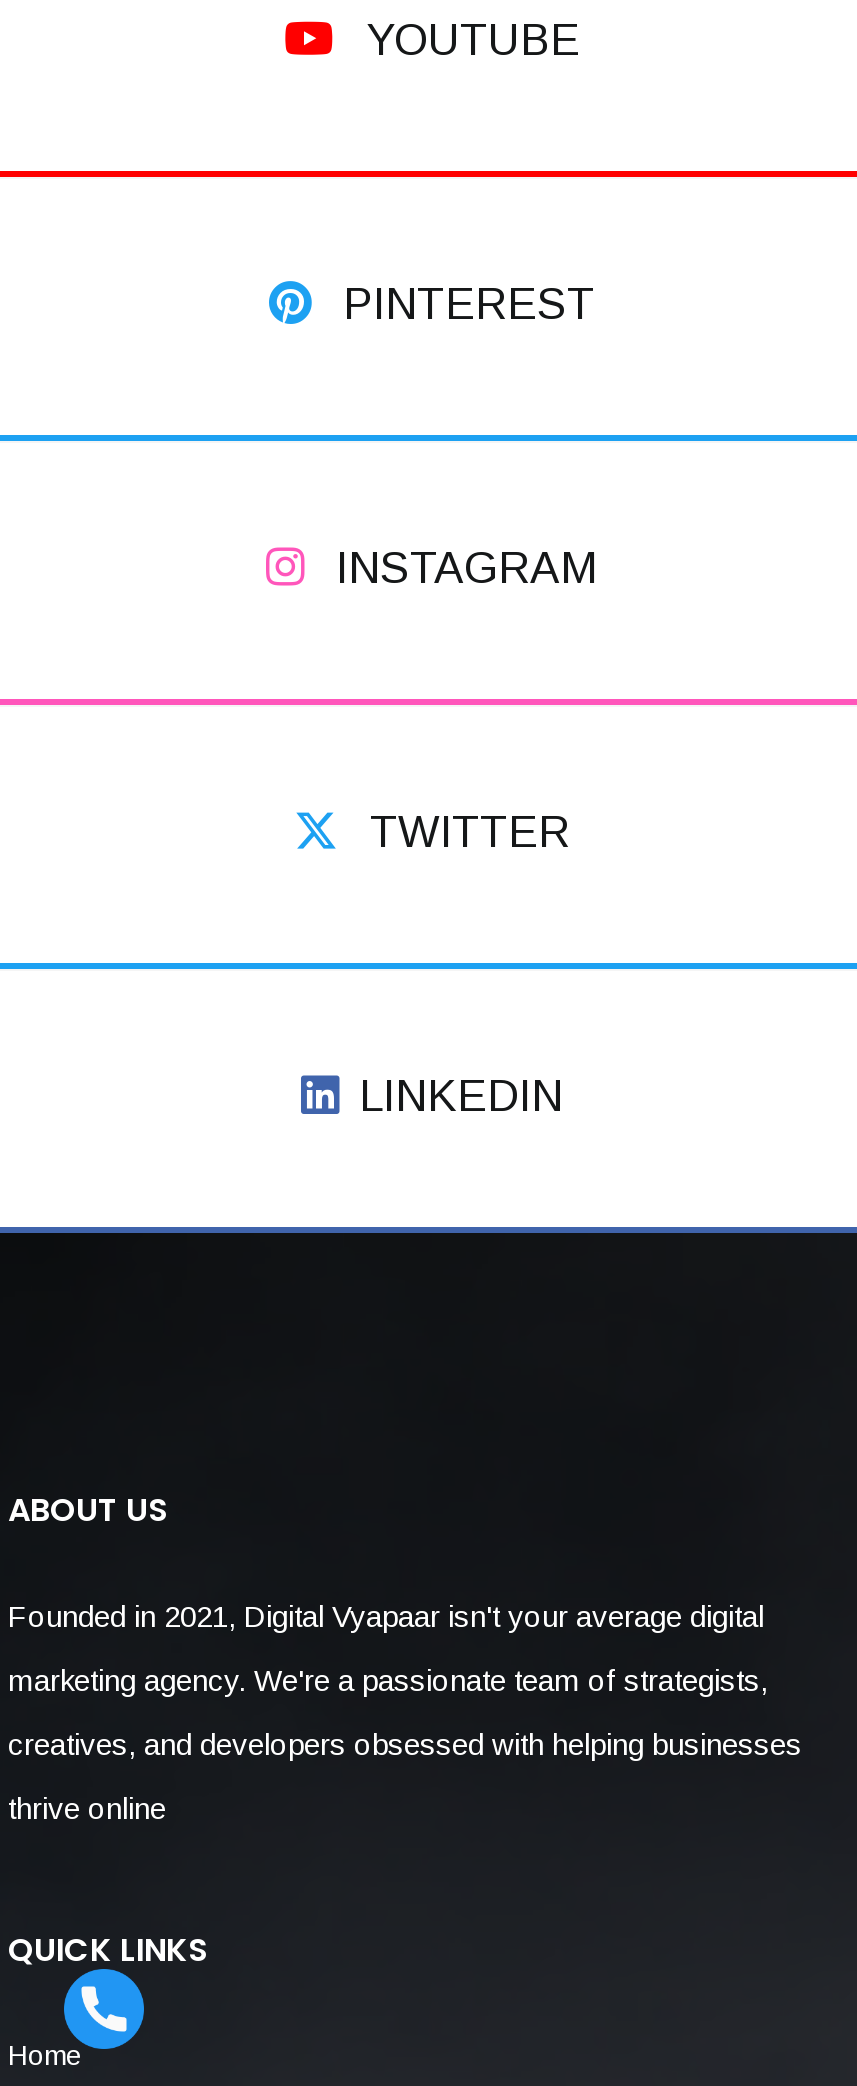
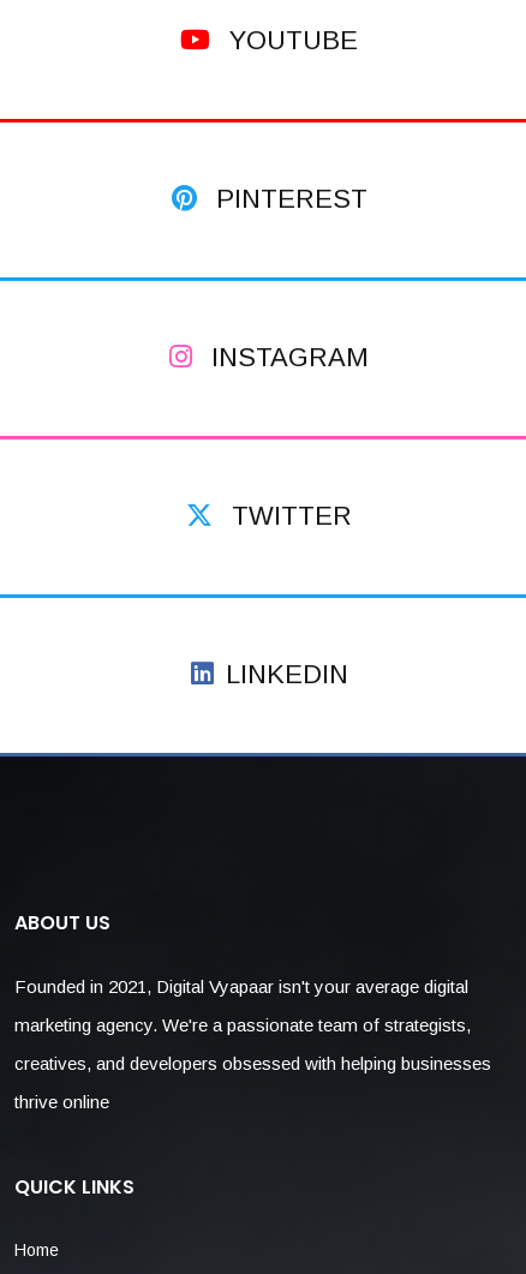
[62,1979,146,2051] [image] -> none

